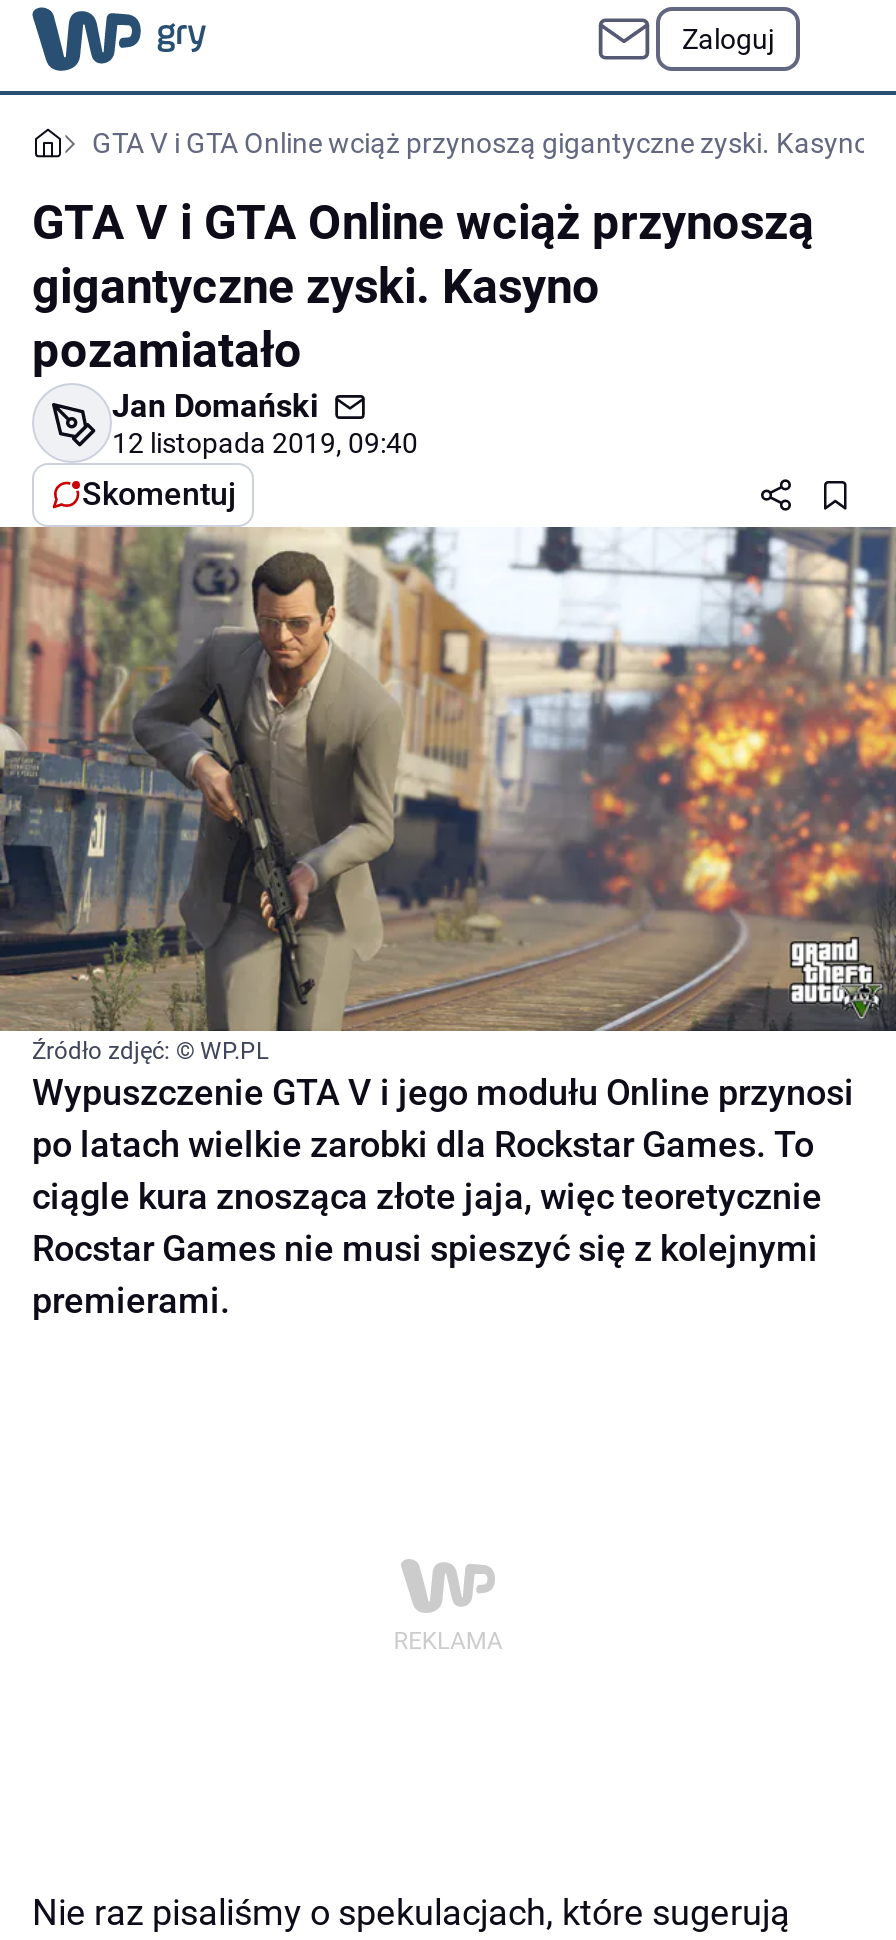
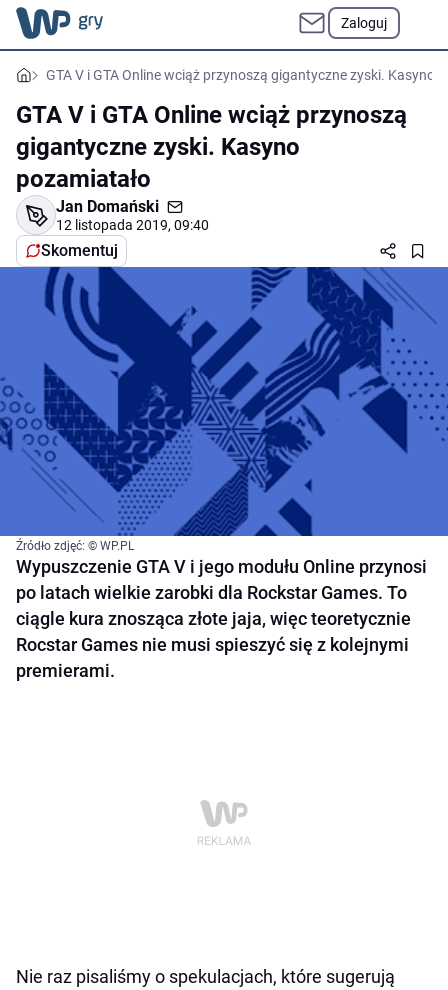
[6,525,890,1033] [image] -> [3,266,445,537] [image]

